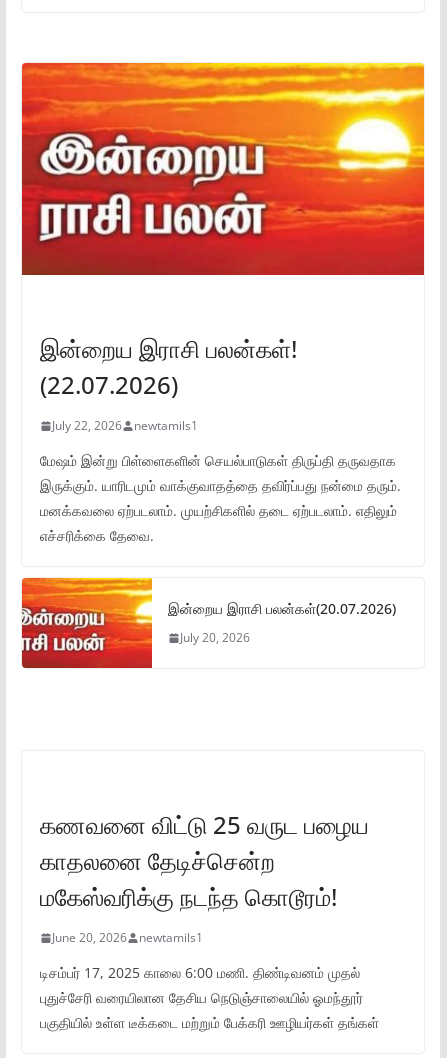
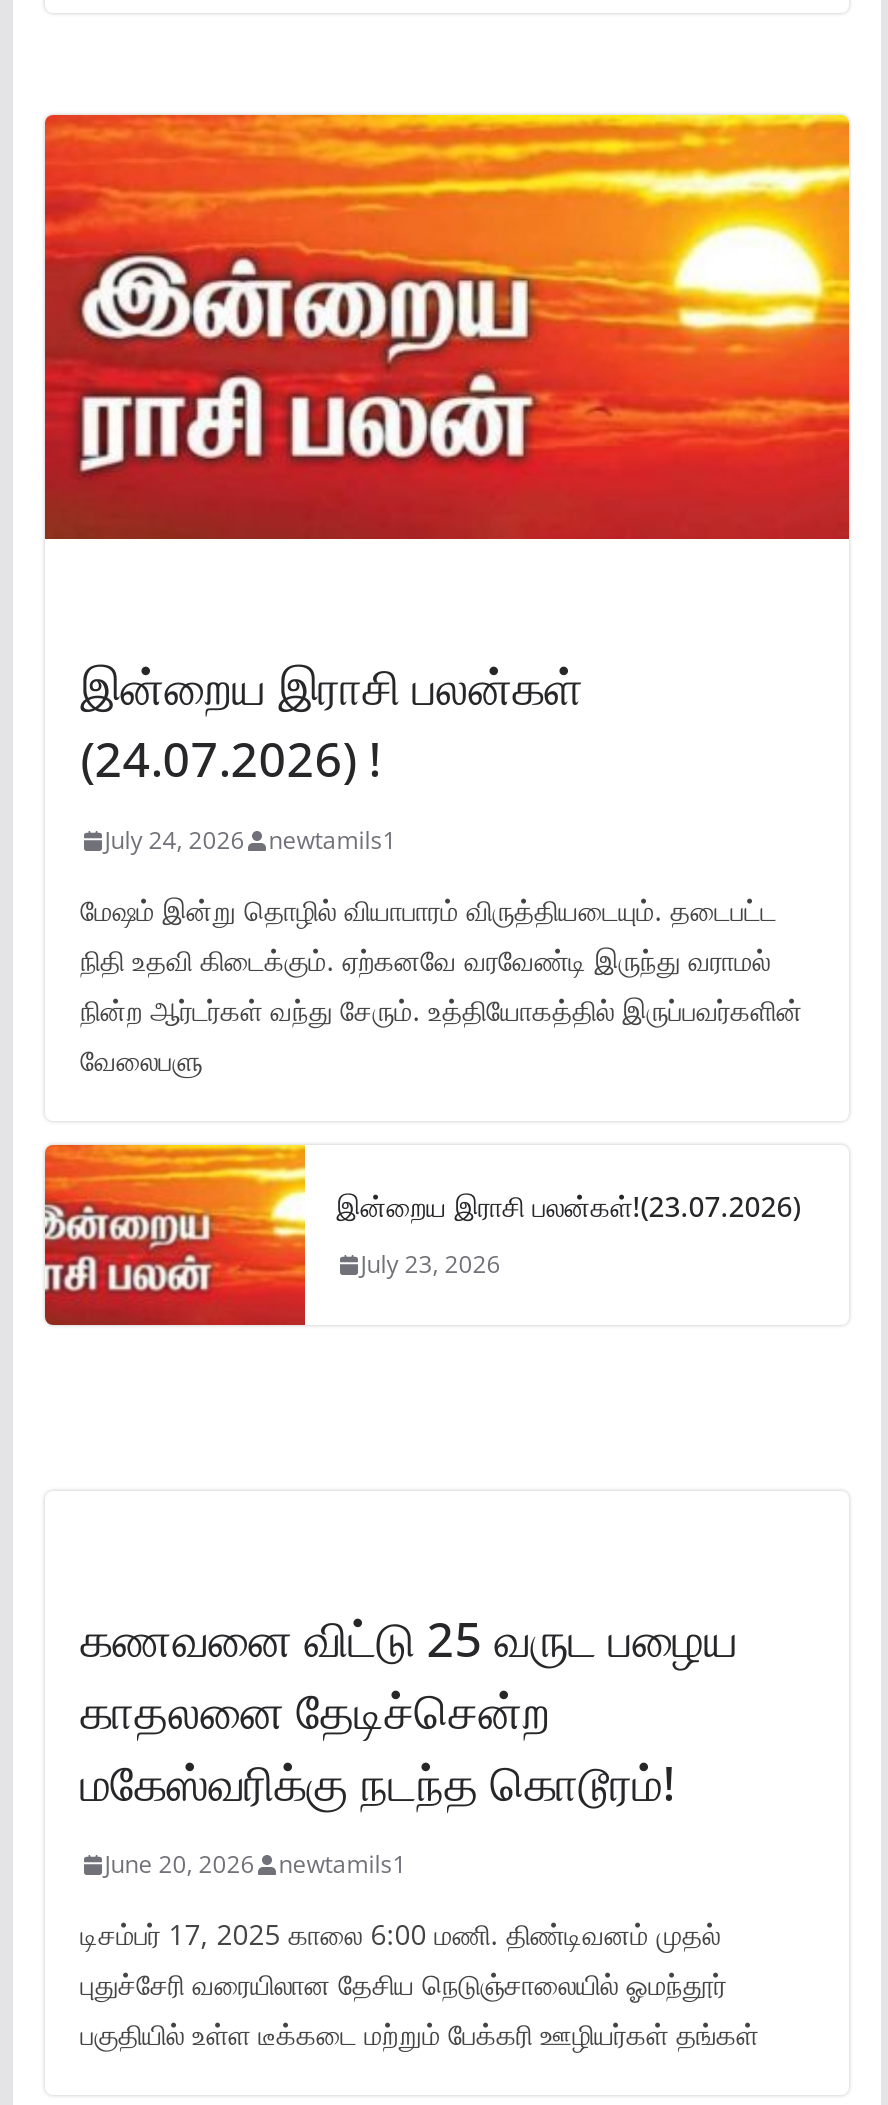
[40,332,297,401] இன்றைய இராசி பலன்கள்! | (22.07.2026) -> [80,653,582,791] இன்றைய இராசி பலன்கள் | (24.07.2026) !
[52,417,198,434] July 22, 2026 newtamils1 -> [104,823,396,857] July 24, 2026 newtamils1
[40,451,401,545] மேஷம் இன்று பிள்ளைகளின் செயல்பாடுகள் திருப்தி தருவதாக | இருக்கும். யாரிடமும் வாக்குவாதத்தை தவிர்ப்பது நன்மை தரும். | மனக்கவலை ஏற்படலாம். முயற்சிகளில் தடை ஏற்படலாம். எதிலும் | எச்சரிக்கை தேவை. -> [80,891,802,1079] மேஷம் இன்று தொழில் வியாபாரம் விருத்தியடையும். தடைபட்ட | நிதி உதவி கிடைக்கும். ஏற்கனவே வரவேண்டி இருந்து வராமல் | நின்ற ஆர்டர்கள் வந்து சேரும். உத்தியோகத்தில் இருப்பவர்களின் | வேலைபளு
[168,599,396,618] இன்றைய இராசி பலன்கள்(20.07.2026) -> [336,1187,800,1225] இன்றைய இராசி பலன்கள்!(23.07.2026)
[180,629,250,646] July 20, 2026 -> [360,1247,500,1281] July 23, 2026

